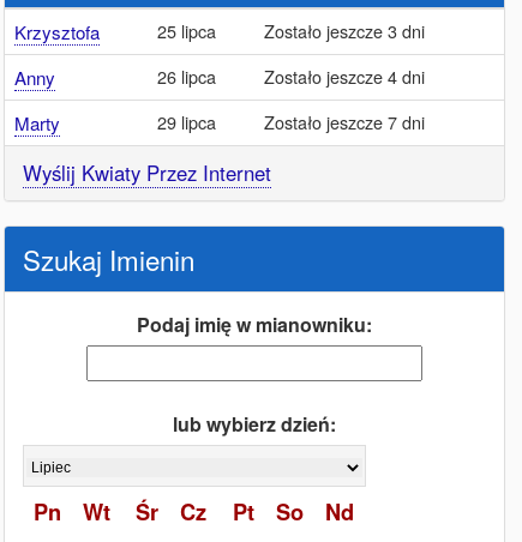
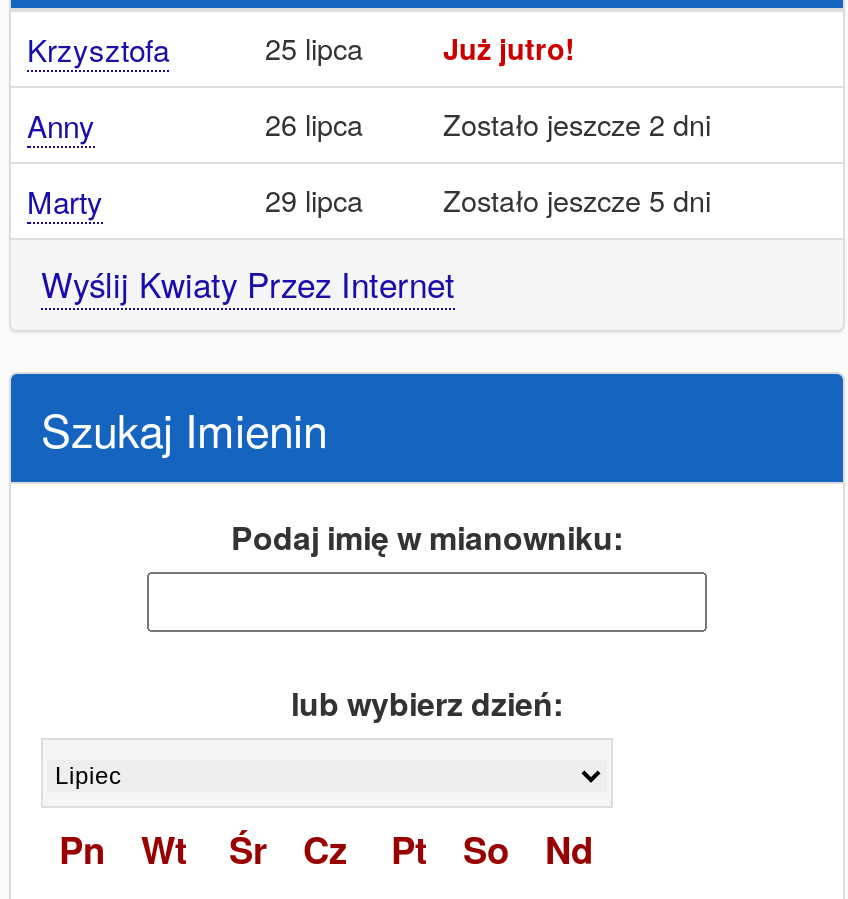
[264,18,425,43] Zostało jeszcze 3 dni -> [443,28,575,68] Już jutro!
[264,64,425,89] Zostało jeszcze 4 dni -> [443,102,711,144] Zostało jeszcze 2 dni
[264,109,425,134] Zostało jeszcze 7 dni -> [443,178,711,220] Zostało jeszcze 5 dni

